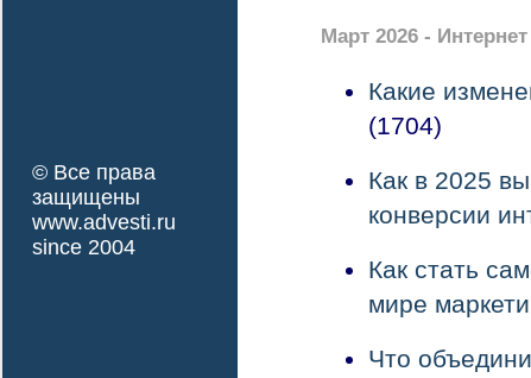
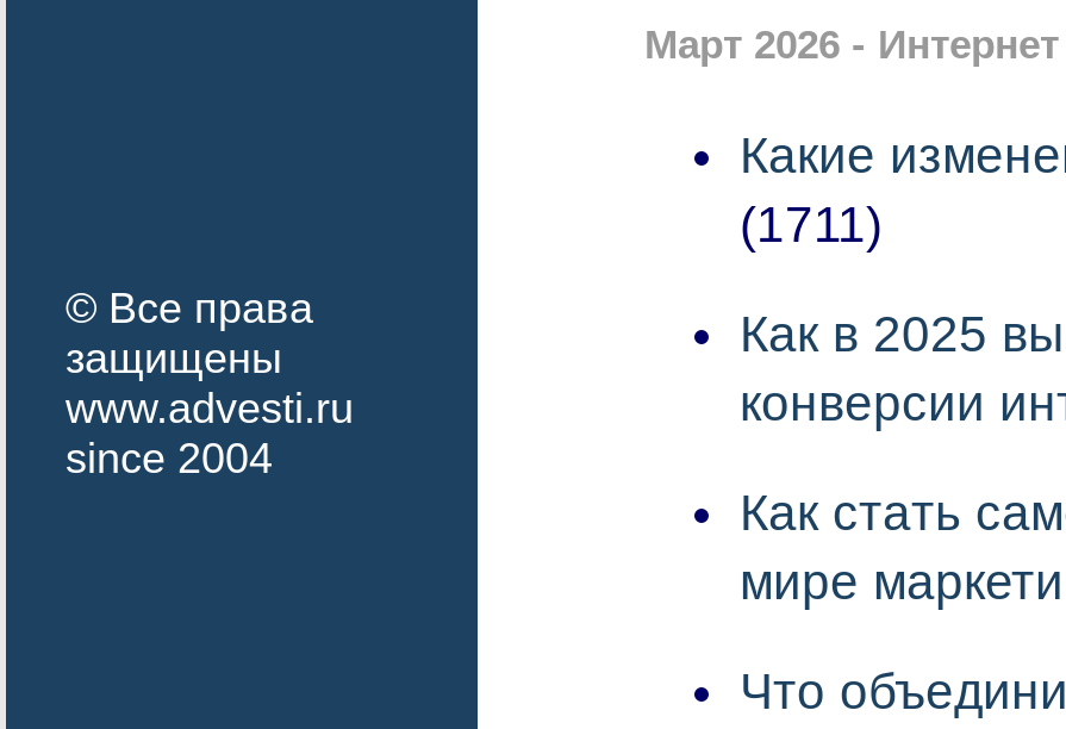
[368,112,442,139] (1704) -> [740,197,883,251] (1711)

